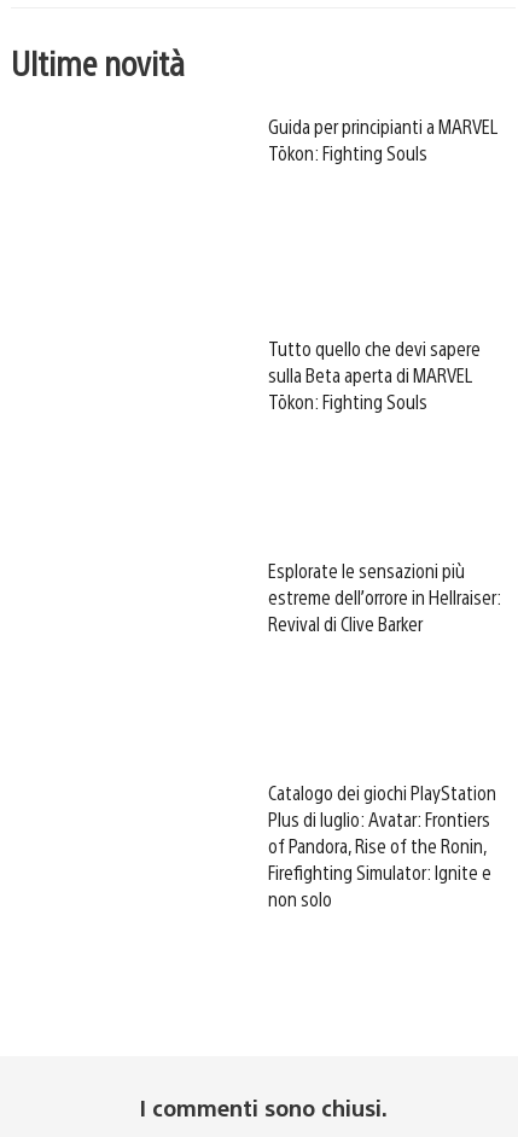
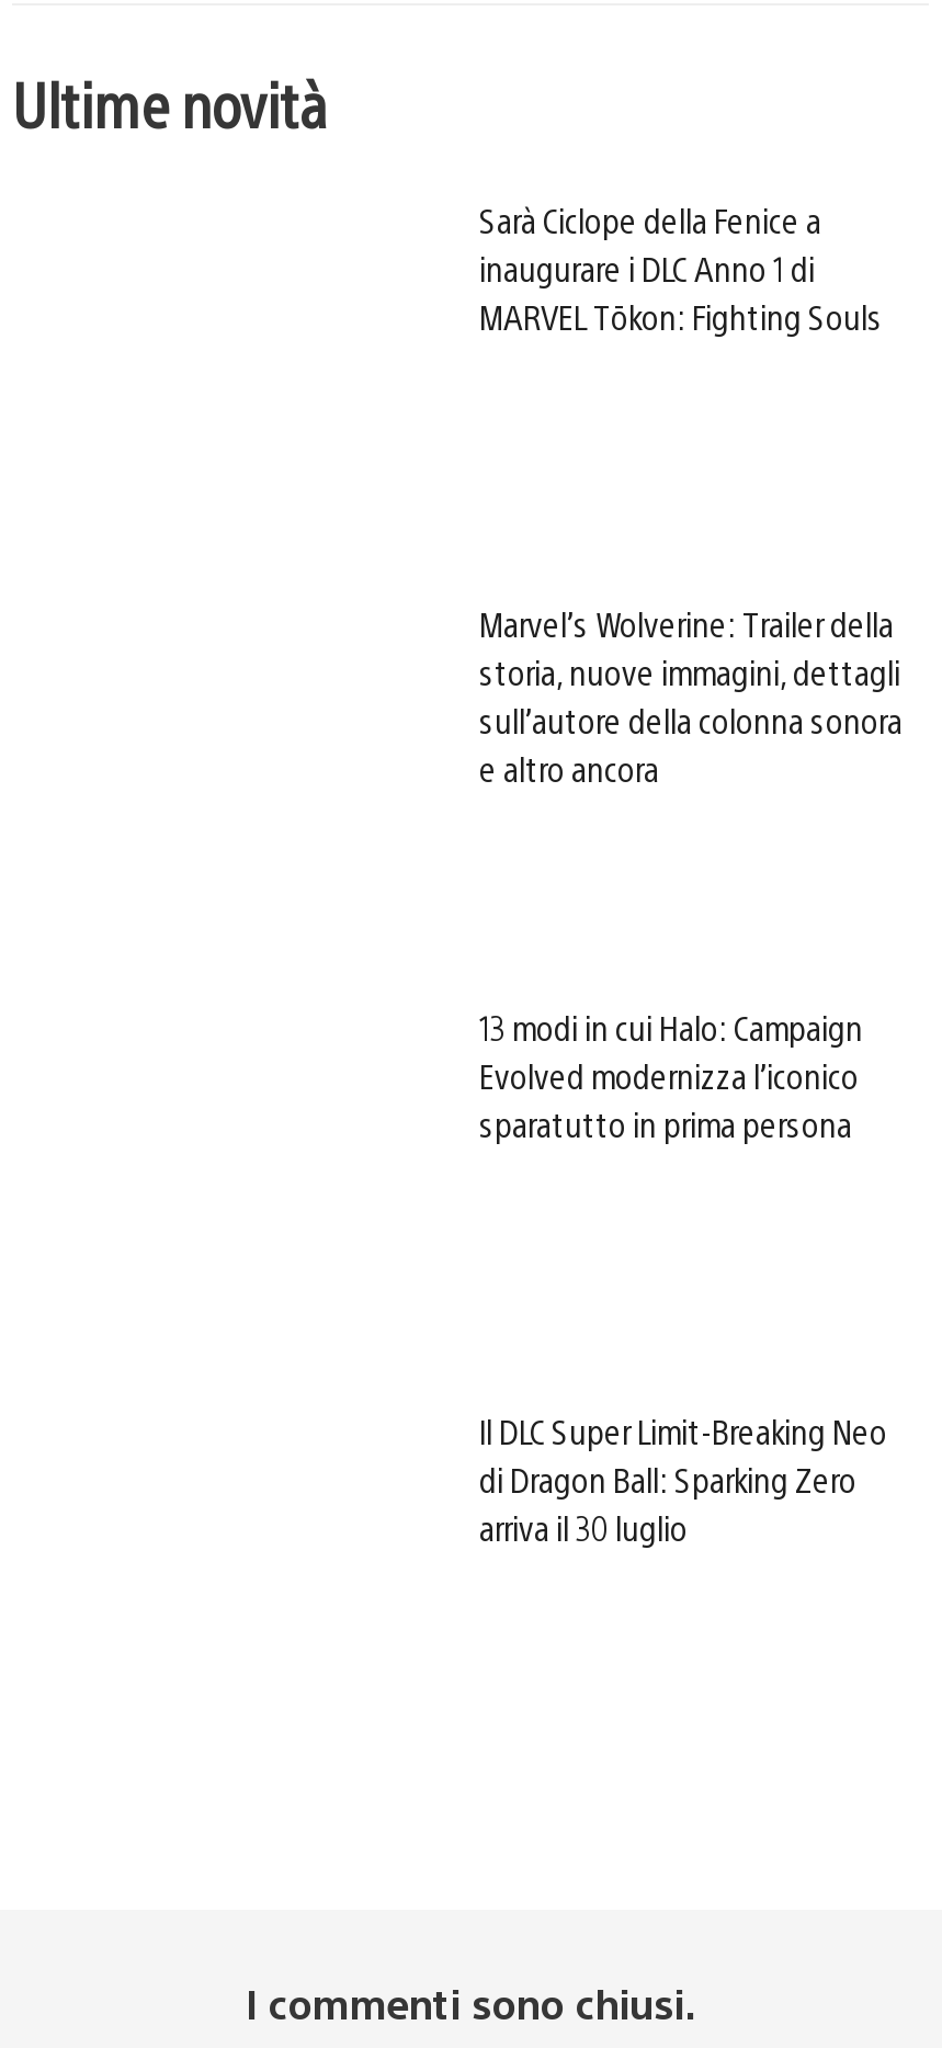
[268,113,497,165] Guida per principianti a MARVEL | Tōkon: Fighting Souls -> [479,196,883,339] Sarà Ciclope della Fenice a | inaugurare i DLC Anno 1 di | MARVEL Tōkon: Fighting Souls
[268,336,481,414] Tutto quello che devi sapere | sulla Beta aperta di MARVEL | Tōkon: Fighting Souls -> [479,600,903,791] Marvel’s Wolverine: Trailer della | storia, nuove immagini, dettagli | sull’autore della colonna sonora | e altro ancora
[268,558,501,636] Esplorate le sensazioni più | estreme dell’orrore in Hellraiser: | Revival di Clive Barker -> [479,1004,863,1146] 13 modi in cui Halo: Campaign | Evolved modernizza l’iconico | sparatutto in prima persona
[268,780,496,911] Catalogo dei giochi PlayStation | Plus di luglio: Avatar: Frontiers | of Pandora, Rise of the Ronin, | Firefighting Simulator: Ignite e | non solo -> [479,1407,887,1550] Il DLC Super Limit-Breaking Neo | di Dragon Ball: Sparking Zero | arriva il 30 luglio

